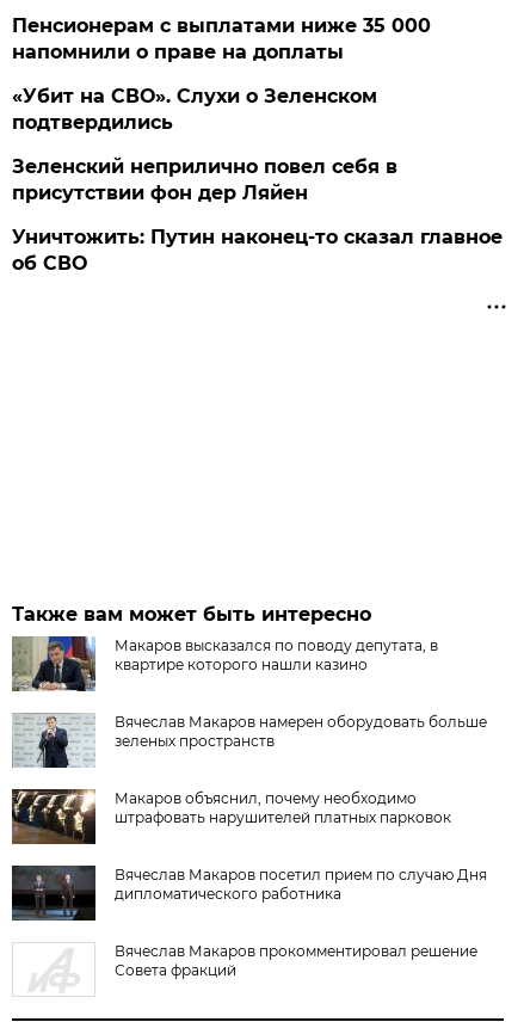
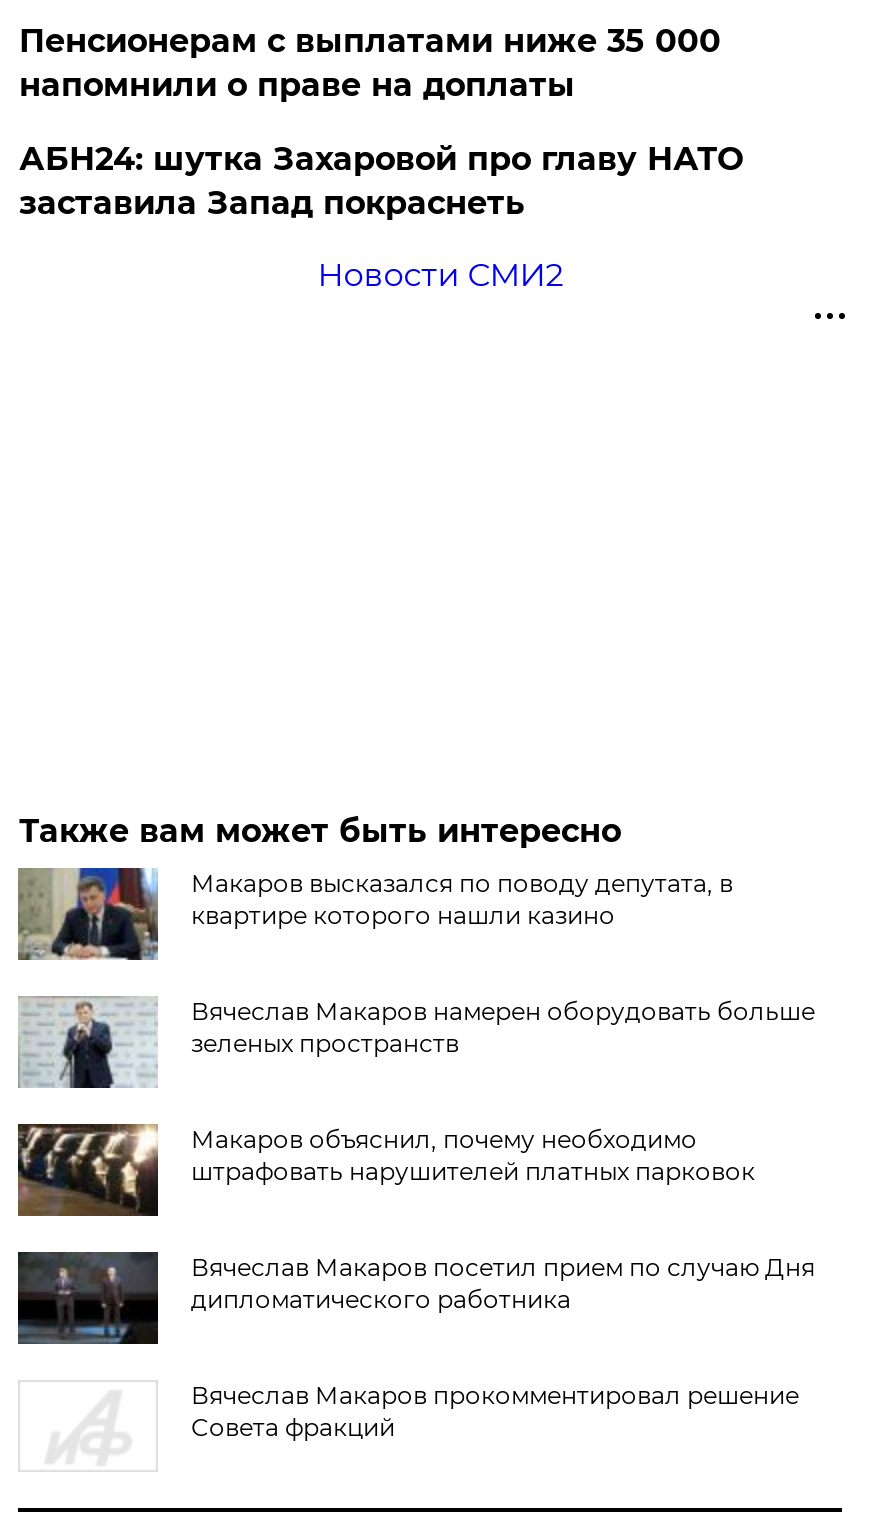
[12,85,503,274] «Убит на СВО». Слухи о Зеленском | подтвердились | Зеленский неприлично повел cебя в | присутствии фон дер Ляйен | Уничтожить: Путин наконец-то сказал главное | об СВО -> [19,140,743,294] АБН24: шутка Захаровой про главу НАТО | заставила Запад покраснеть | Новости СМИ2

